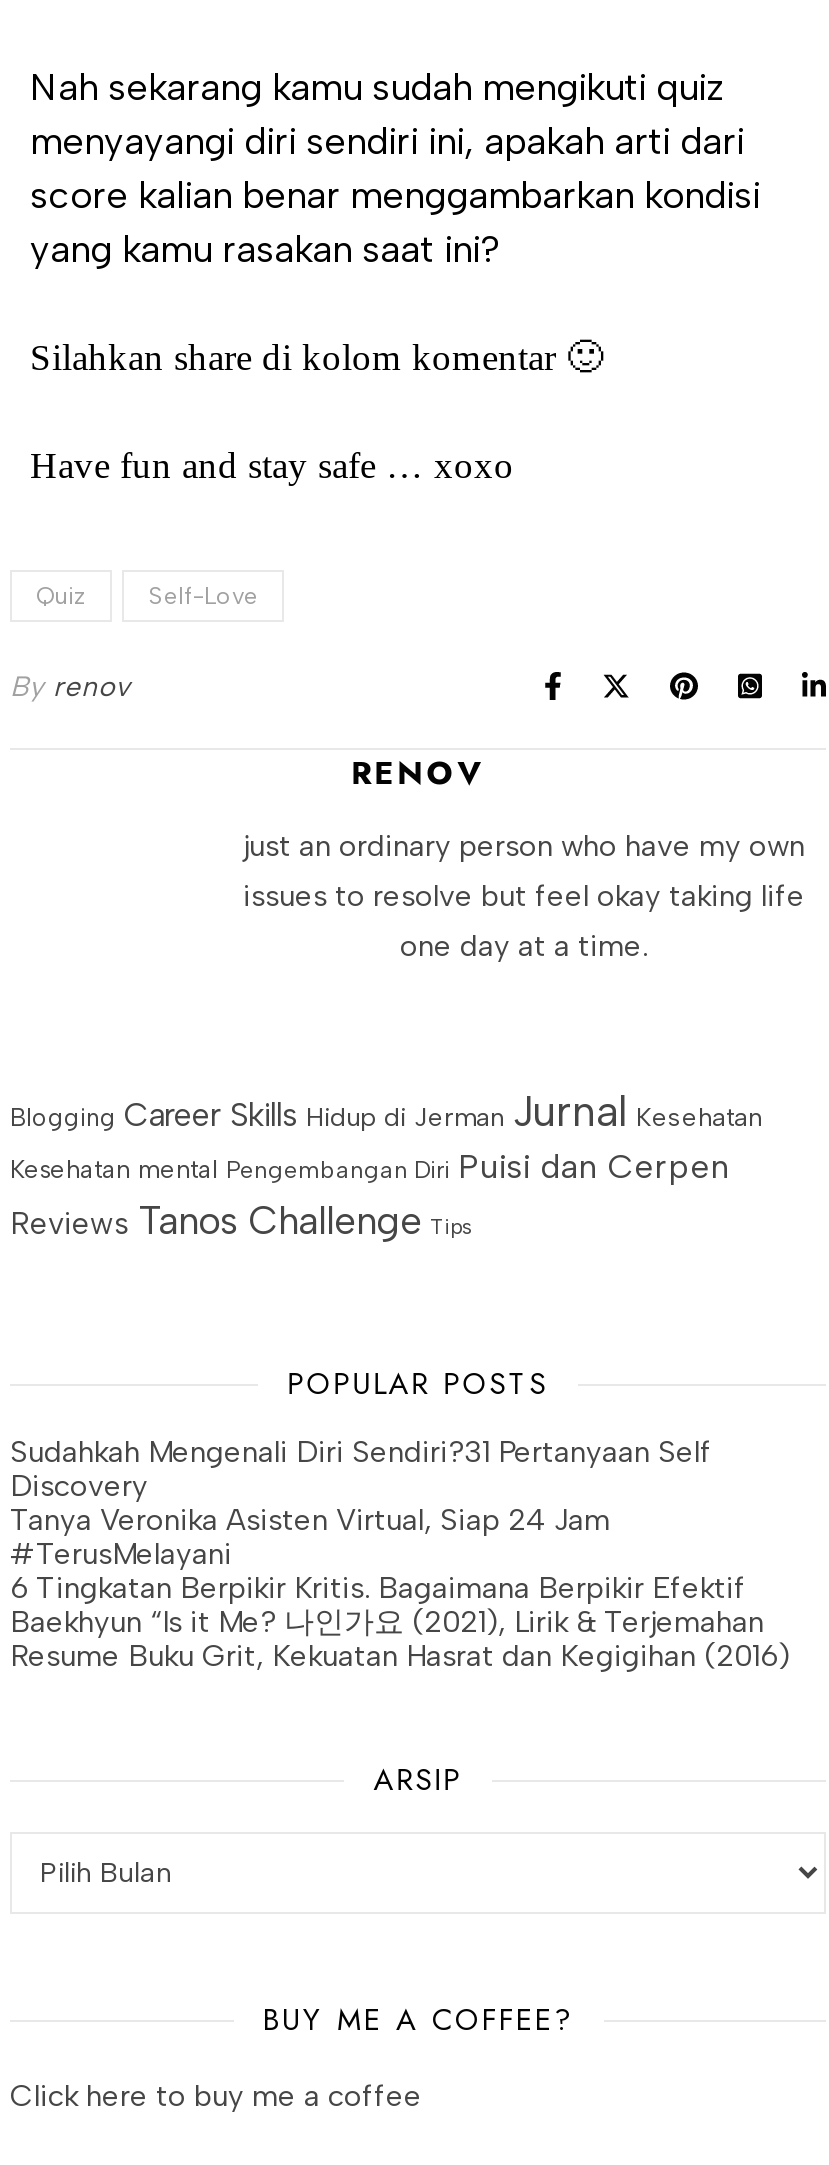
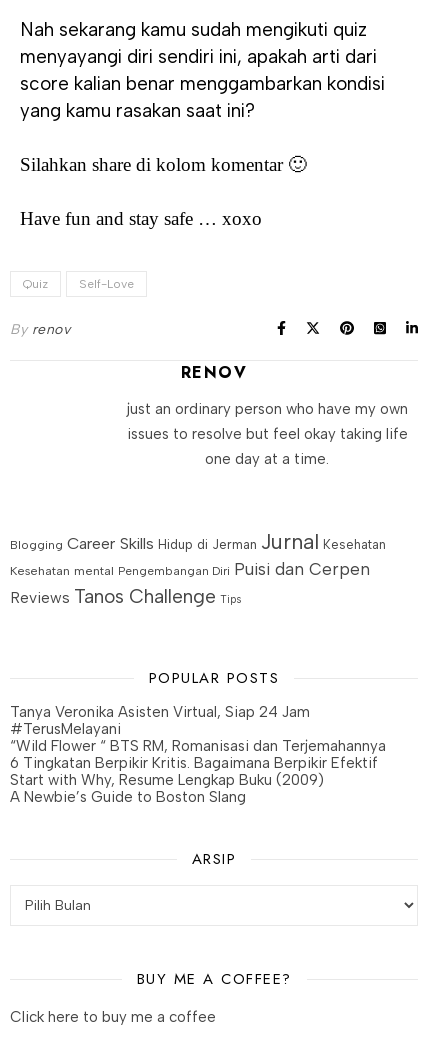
[10,1433,712,1503] Sudahkah Mengenali Diri Sendiri?31 Pertanyaan Self | Discovery -> none
moved [10,1501,610,1571] -> [10,703,310,738]: Tanya Veronika Asisten Virtual, Siap 24 Jam | #TerusMelayani
none -> [10,737,386,755] “Wild Flower “ BTS RM, Romanisasi dan Terjemahannya
[10,1603,790,1673] Baekhyun “Is it Me? 나인가요 (2021), Lirik & Terjemahan | Resume Buku Grit, Kekuatan Hasrat dan Kegigihan (2016) -> [10,771,324,806] Start with Why, Resume Lengkap Buku (2009) | A Newbie’s Guide to Boston Slang

